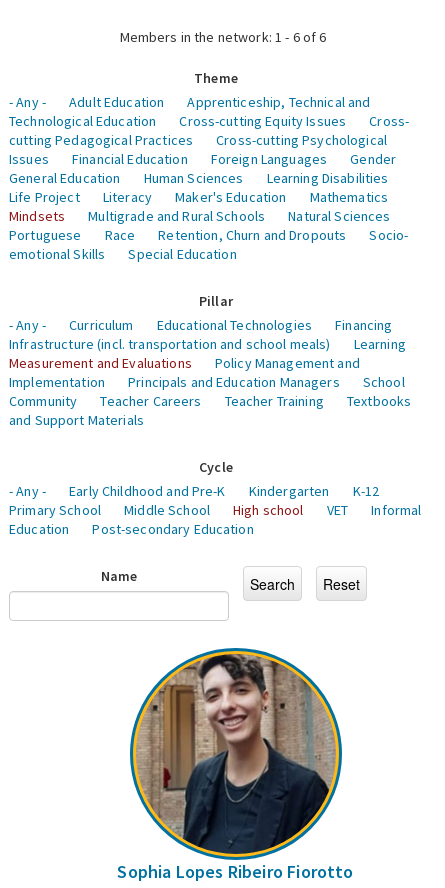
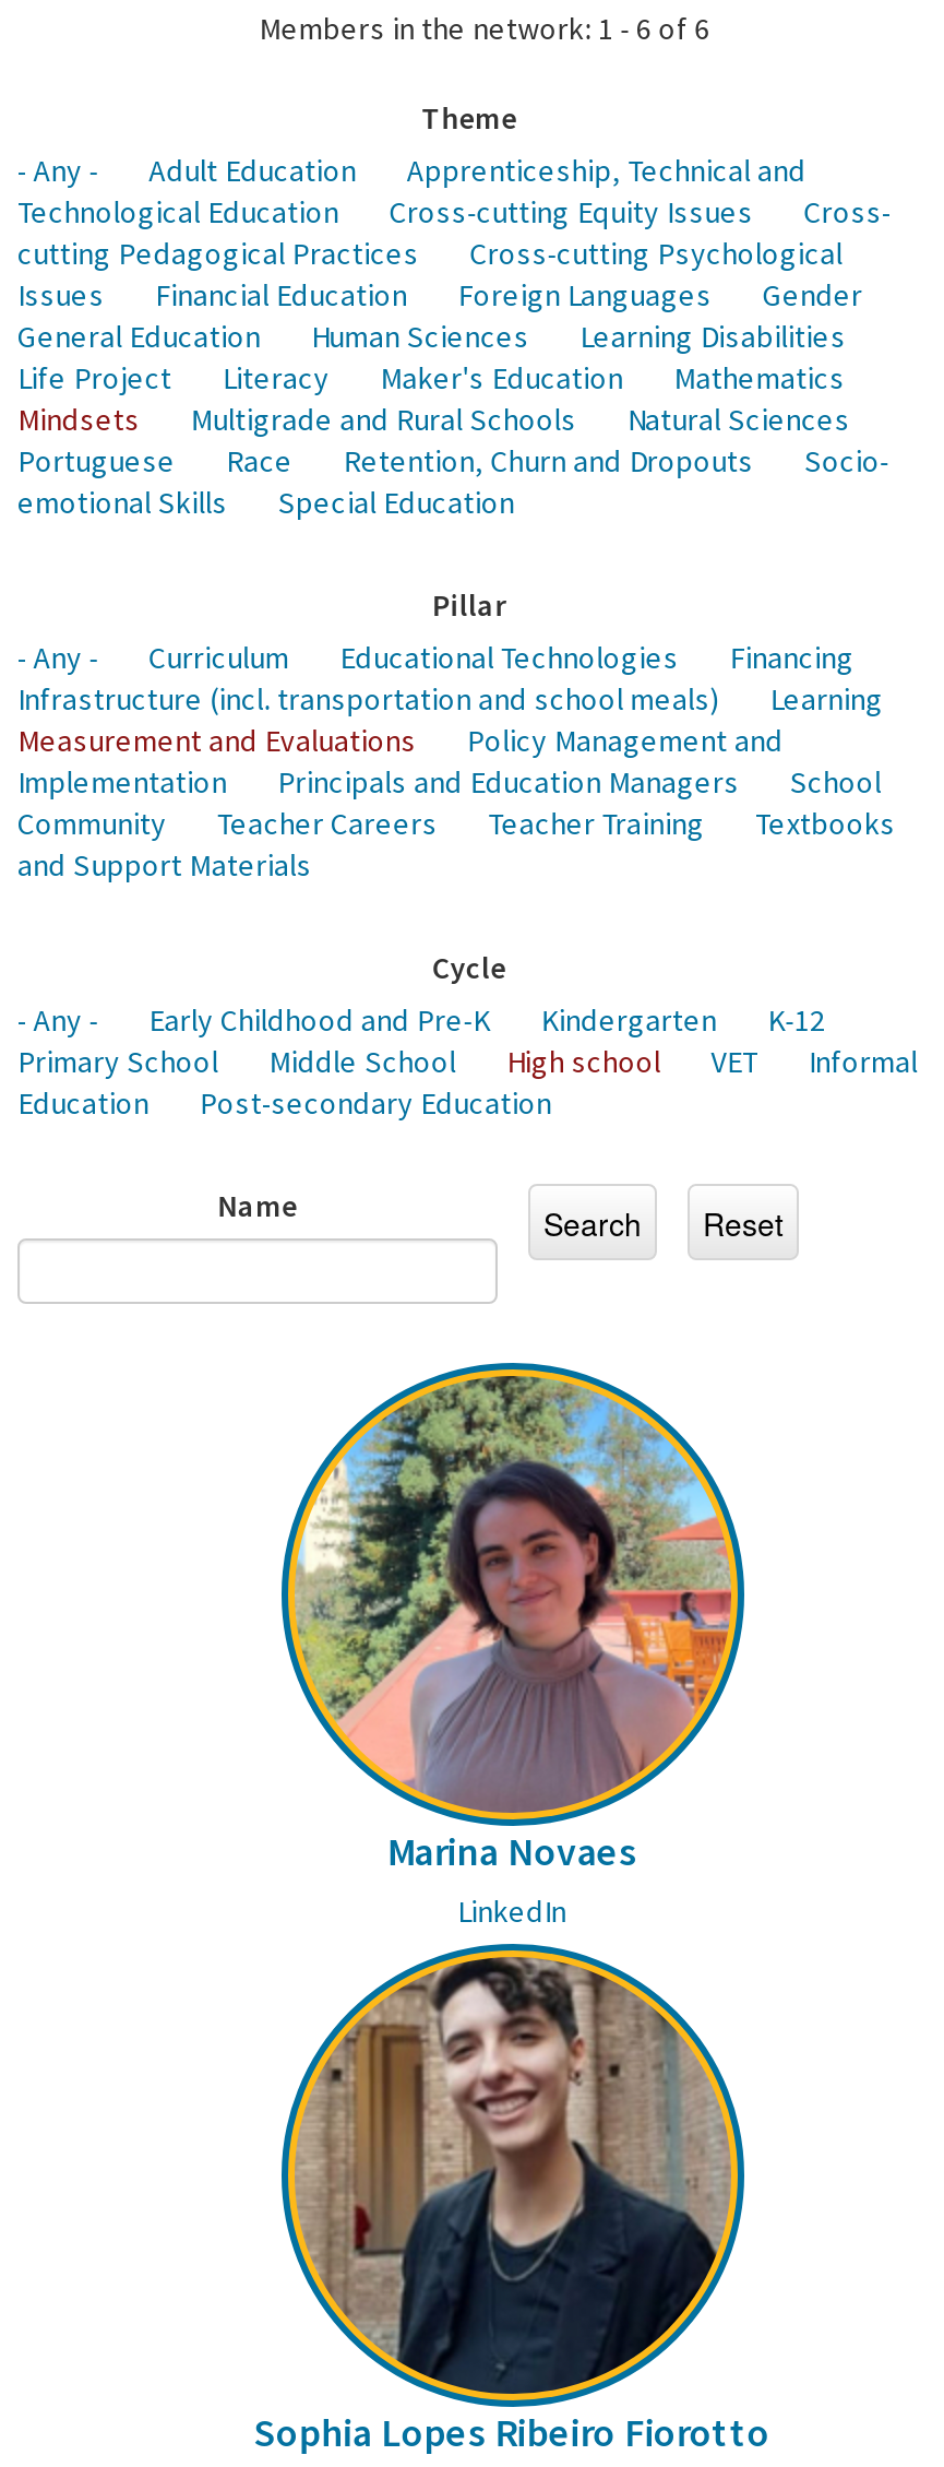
none -> [297,1361,731,1930] [image] | Marina Novaes | LinkedIn

